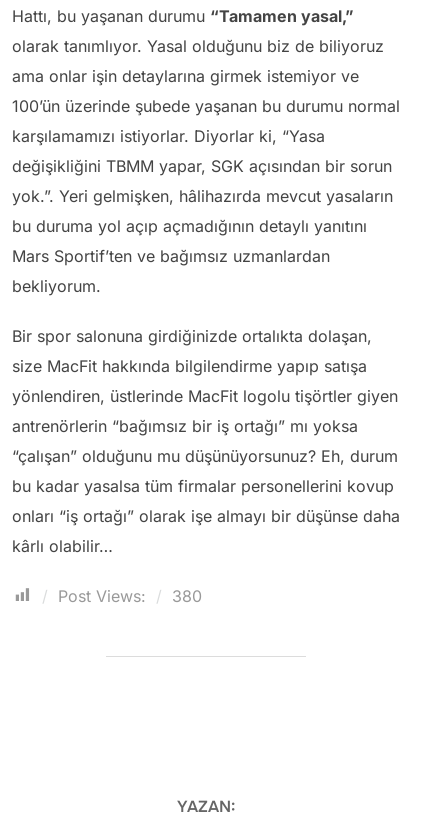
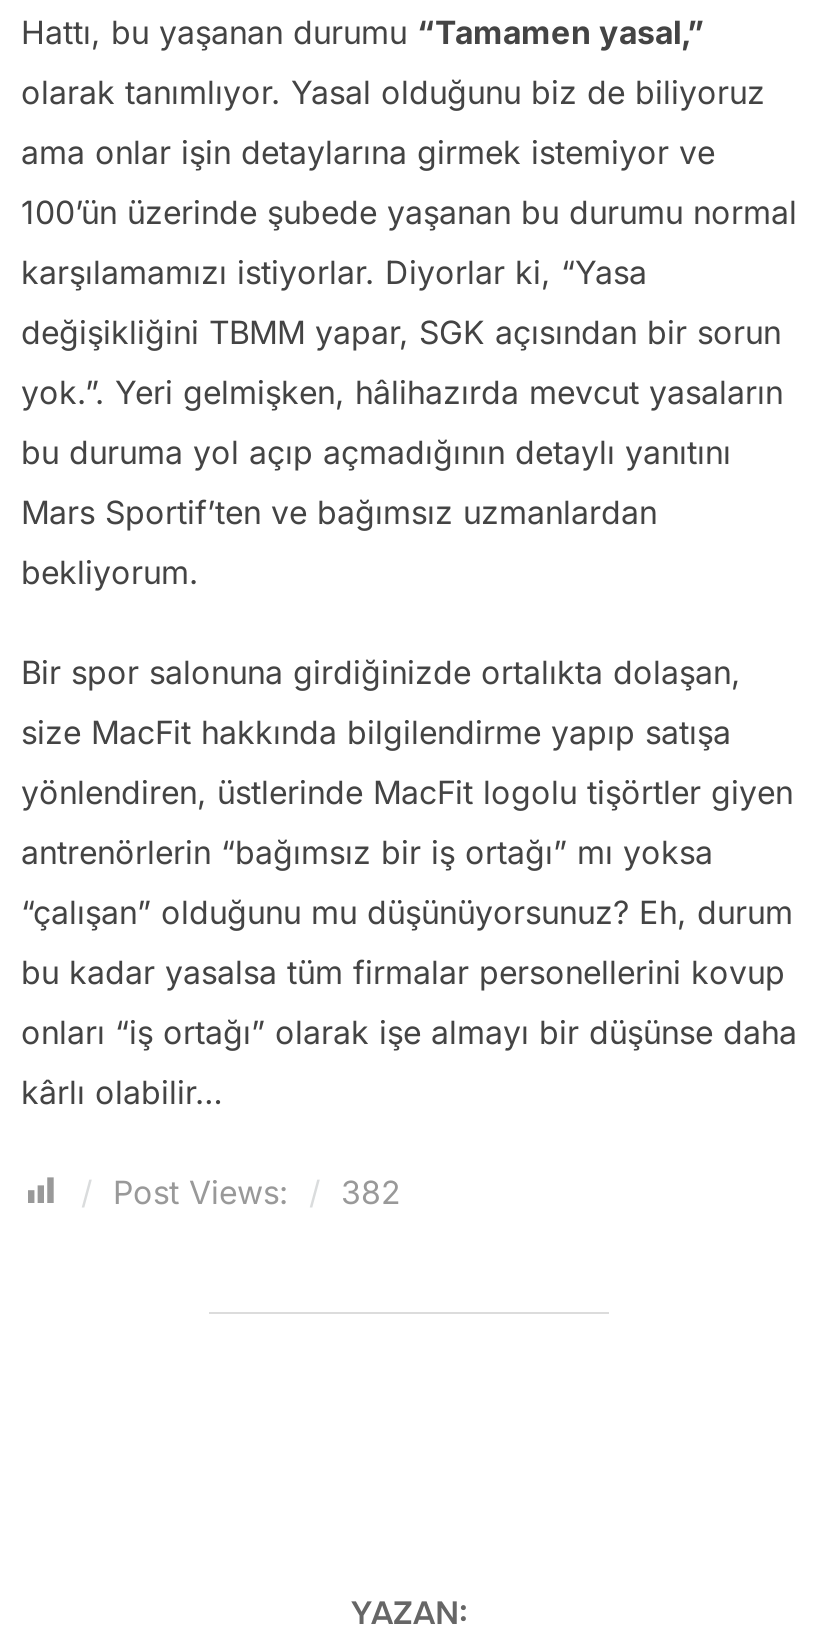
[58,586,202,606] Post Views: 380 -> [113,1171,401,1211] Post Views: 382

